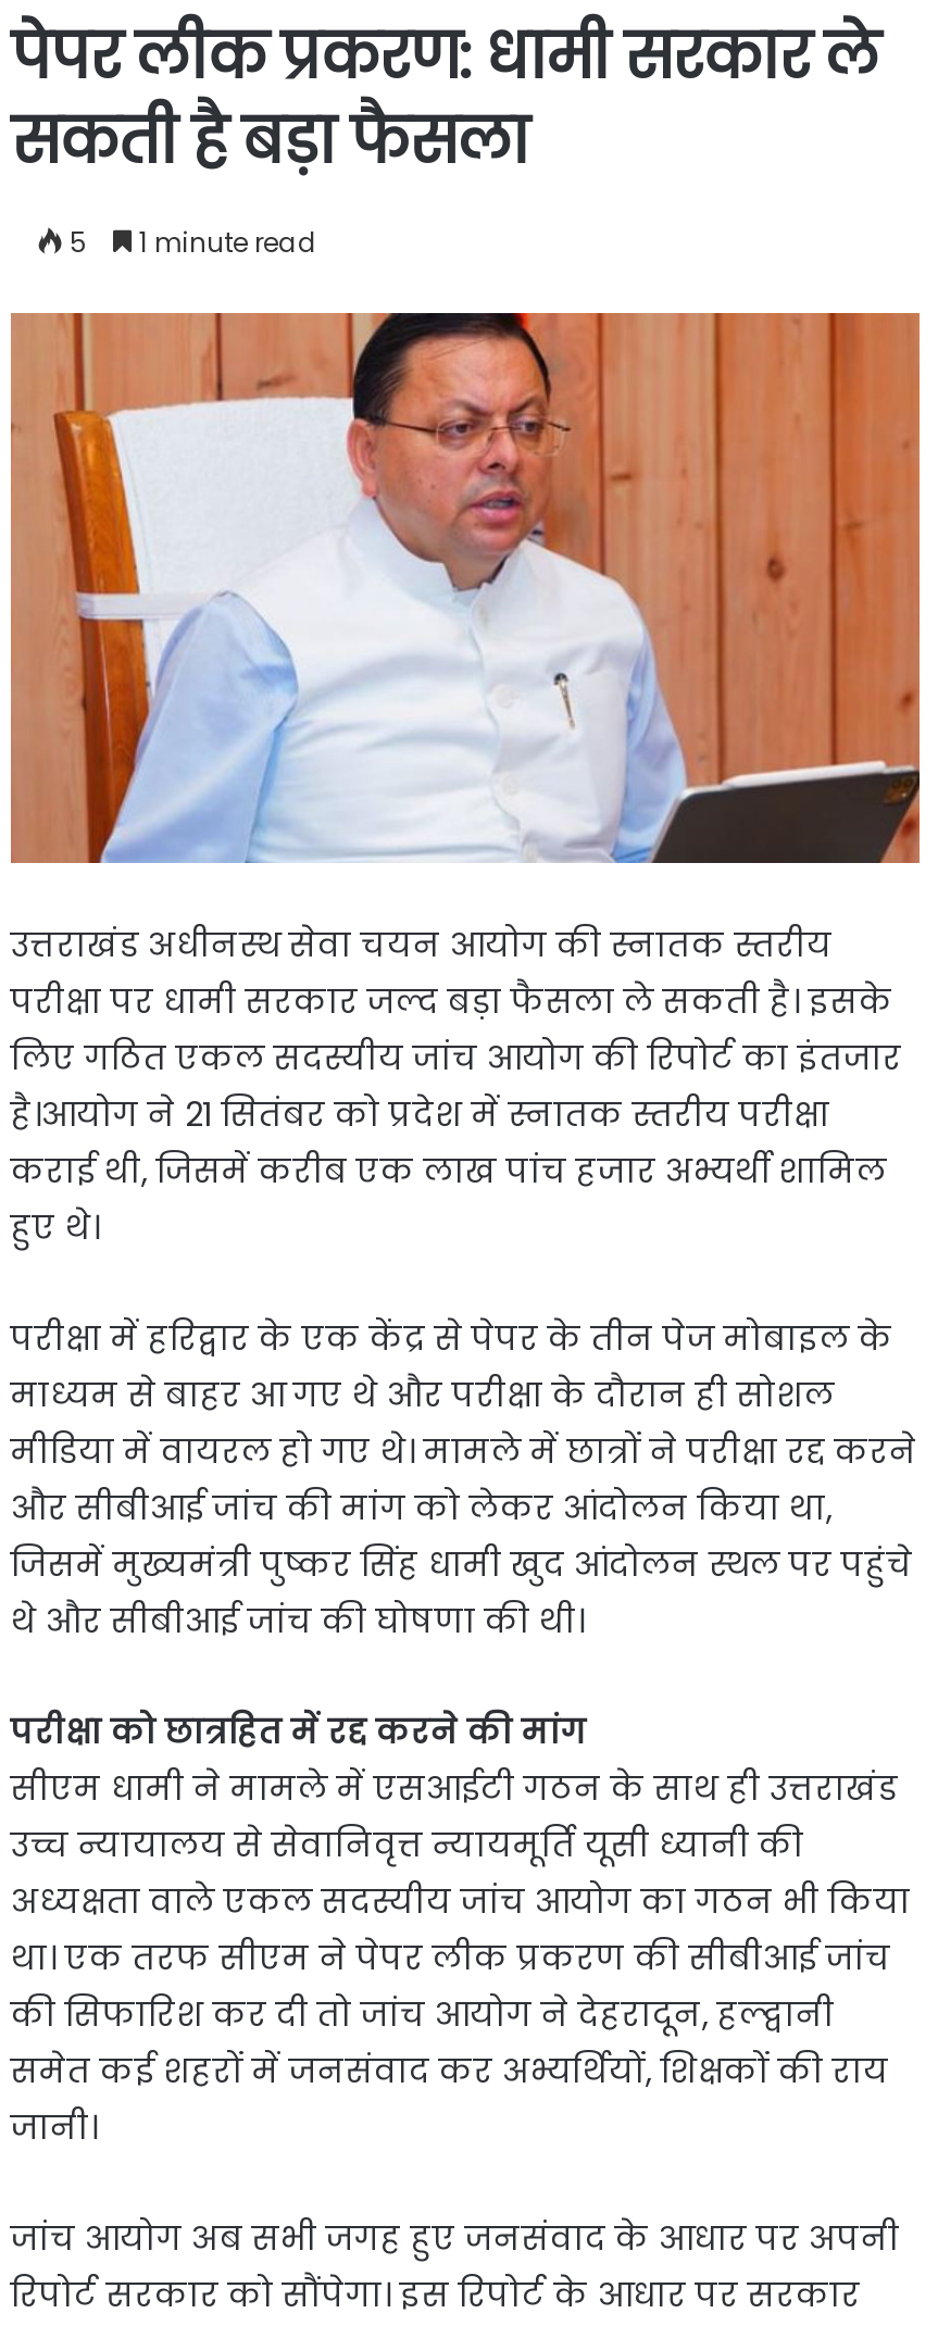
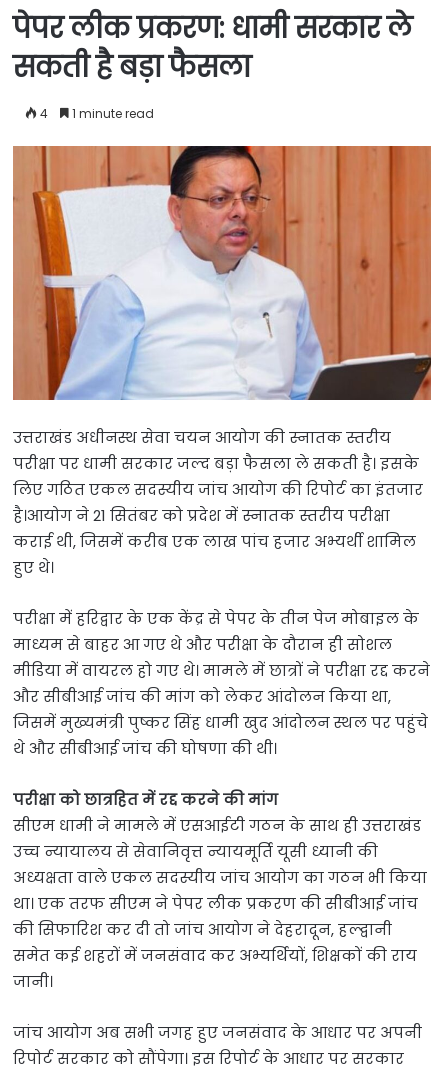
[63,223,317,260] 5 1 minute read -> [37,104,154,121] 4 1 minute read

